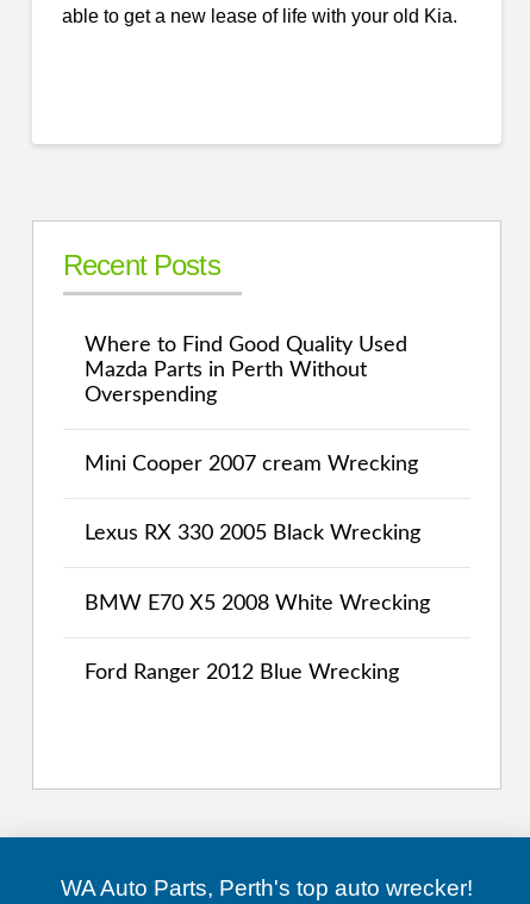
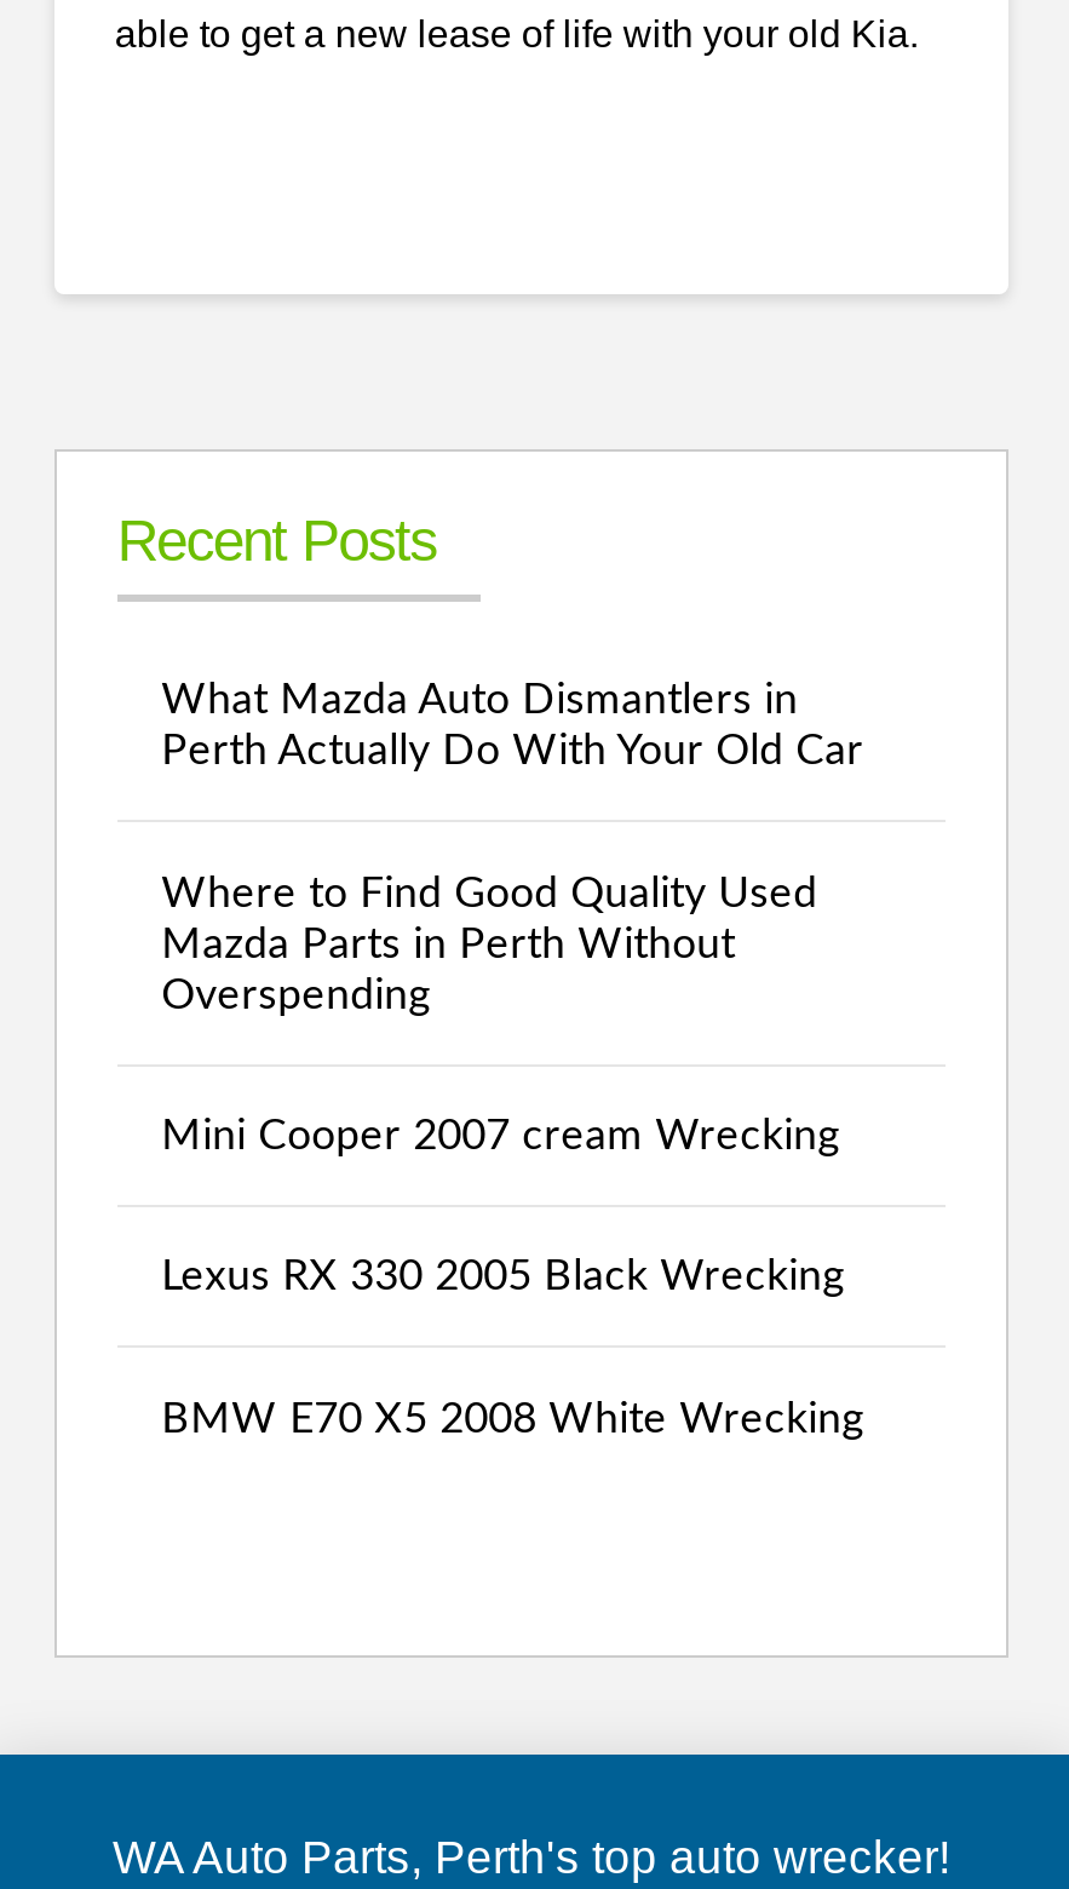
none -> [161,679,863,771] What Mazda Auto Dismantlers in | Perth Actually Do With Your Old Car
moved [85,334,430,613] -> [161,872,863,1439]: Where to Find Good Quality Used | Mazda Parts in Perth Without | Overspending | Mini Cooper 2007 cream Wrecking | Lexus RX 330 2005 Black Wrecking | BMW E70 X5 2008 White Wrecking
[85,662,399,682] Ford Ranger 2012 Blue Wrecking -> none

